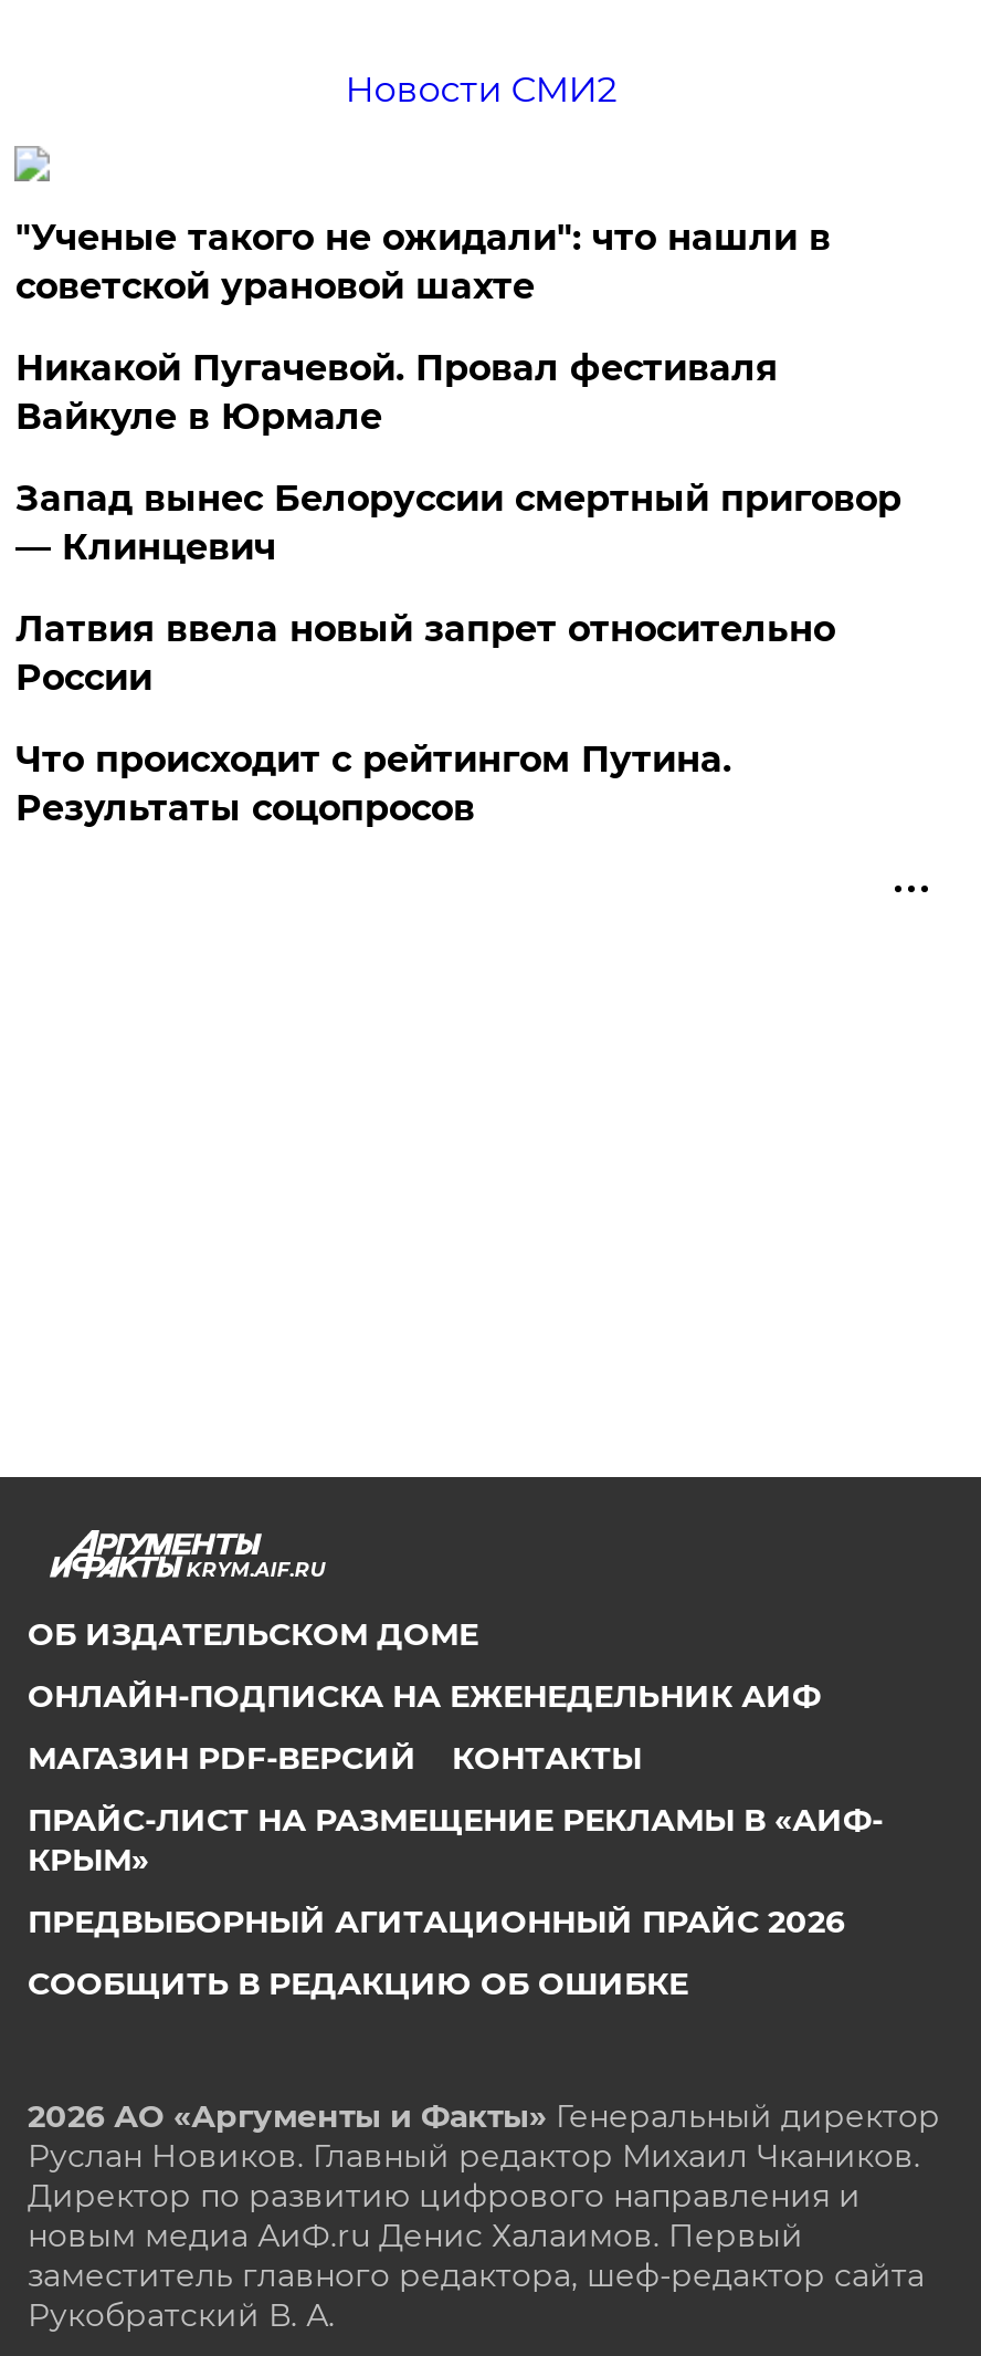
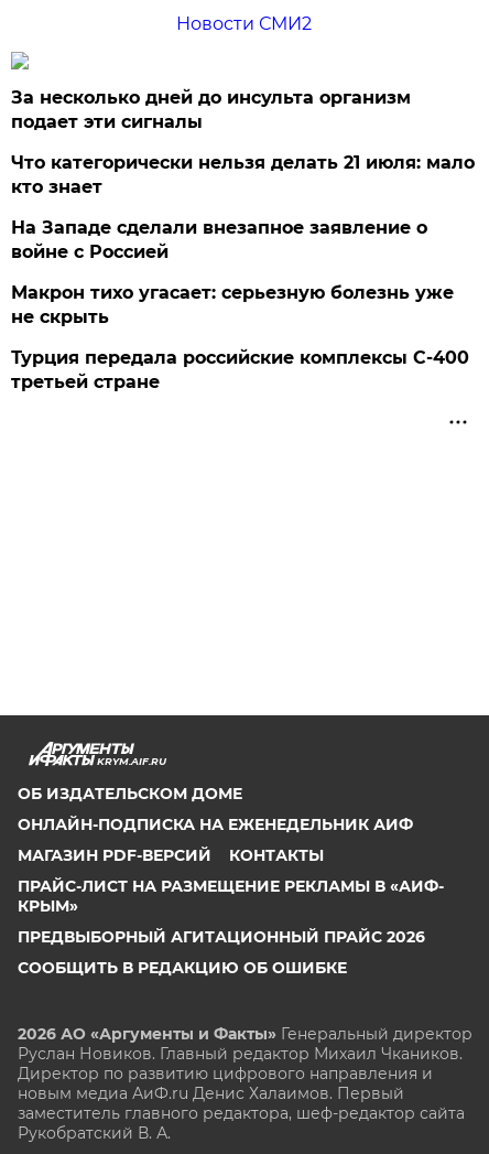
[15,217,831,307] "Ученые такого не ожидали": что нашли в | советской урановой шахте -> [11,87,411,132] За несколько дней до инсульта организм | подает эти сигналы
[15,347,778,438] Никакой Пугачевой. Провал фестиваля | Вайкуле в Юрмале -> [11,152,475,197] Что категорически нельзя делать 21 июля: мало | кто знает
[15,478,901,568] Запад вынес Белоруссии смертный приговор | — Клинцевич -> [11,217,428,262] На Западе сделали внезапное заявление о | войне с Россией
[15,608,835,699] Латвия ввела новый запрет относительно | России -> [11,282,454,327] Макрон тихо угасает: серьезную болезнь уже | не скрыть
[15,739,731,829] Что происходит с рейтингом Путина. | Результаты соцопросов -> [11,347,470,392] Турция передала российские комплексы С-400 | третьей стране

